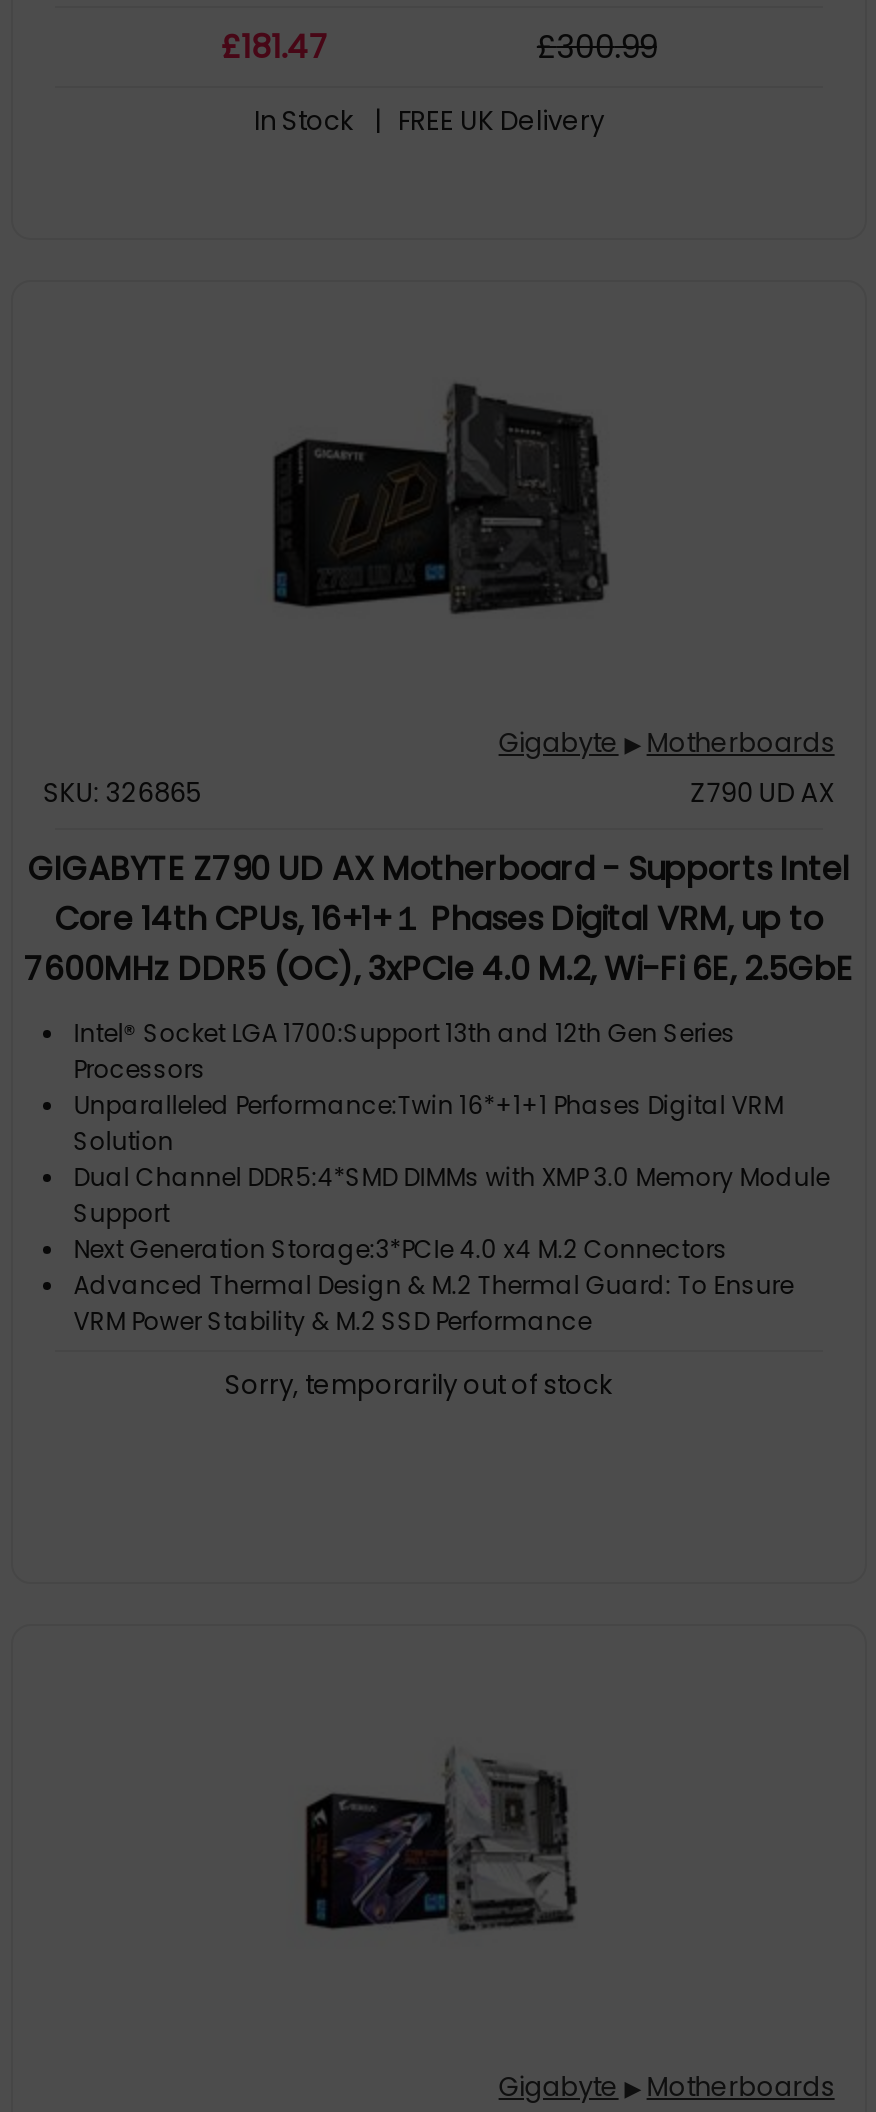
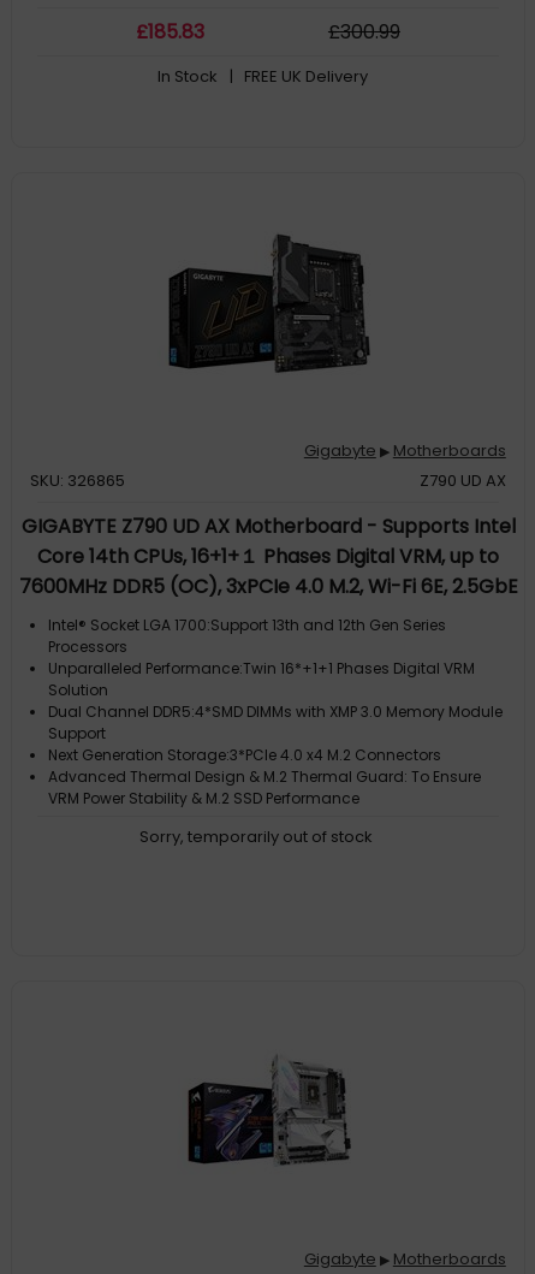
[221,24,329,70] £181.47 -> [136,18,205,46] £185.83

